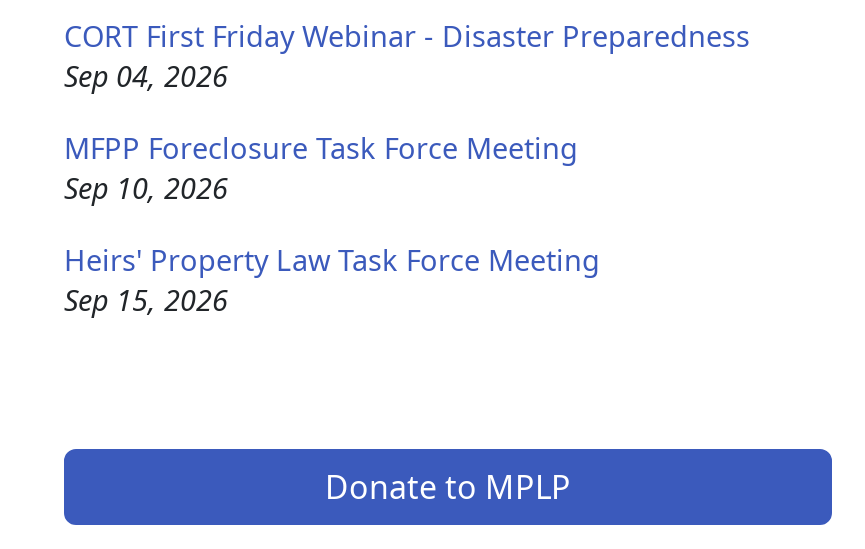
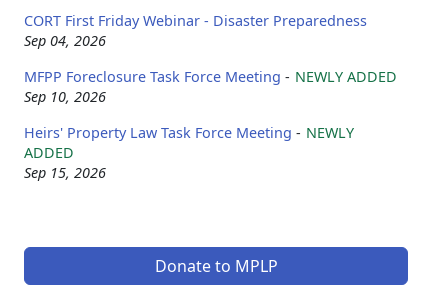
[64,128,578,166] MFPP Foreclosure Task Force Meeting -> [24,67,397,86] MFPP Foreclosure Task Force Meeting - NEWLY ADDED
[64,240,600,278] Heirs' Property Law Task Force Meeting -> [24,123,354,162] Heirs' Property Law Task Force Meeting - NEWLY | ADDED

